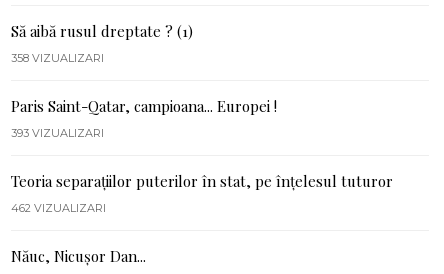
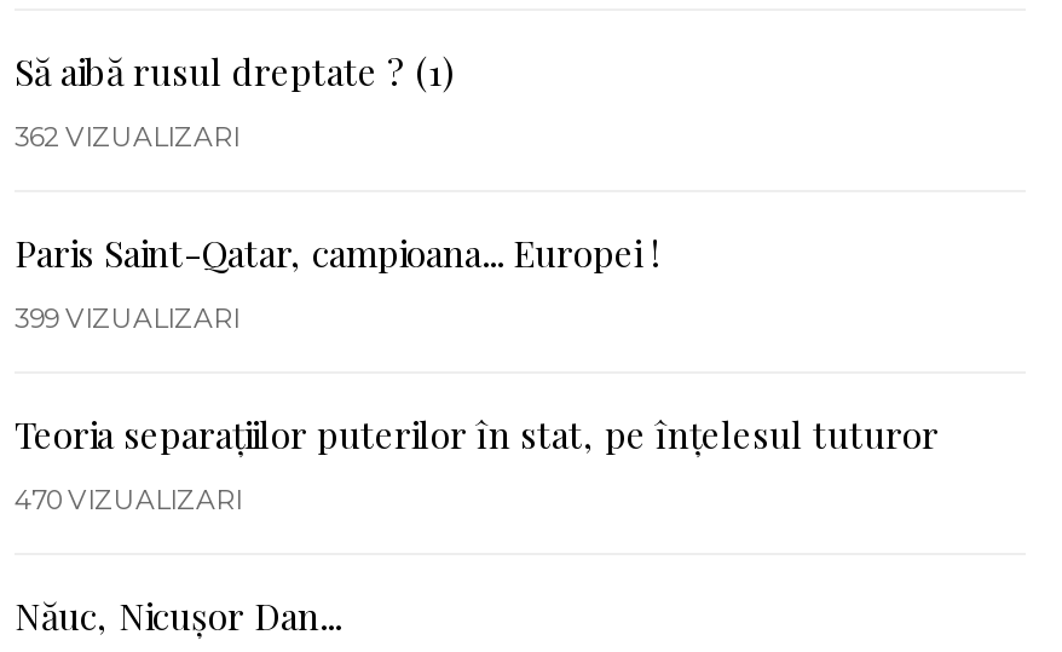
[11,51,104,65] 358 VIZUALIZARI -> [15,120,239,154] 362 VIZUALIZARI
[11,126,104,140] 393 VIZUALIZARI -> [15,302,239,336] 399 VIZUALIZARI
[11,201,106,215] 462 VIZUALIZARI -> [15,483,242,517] 470 VIZUALIZARI

